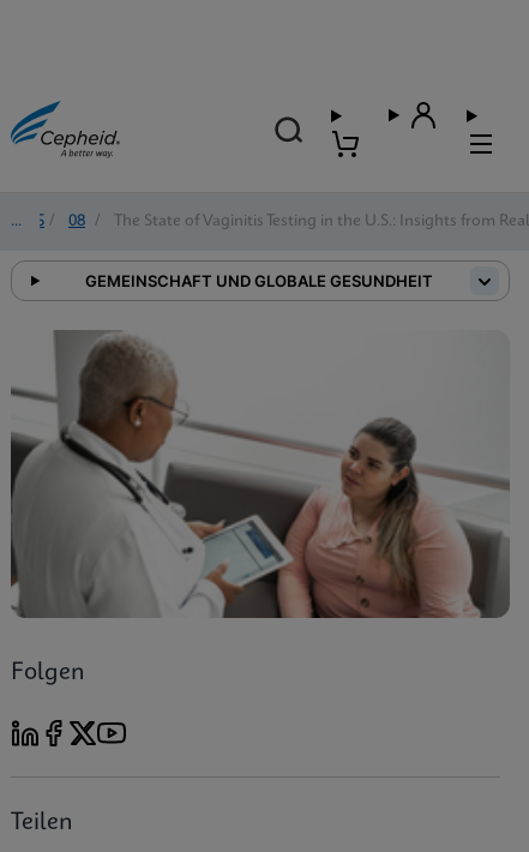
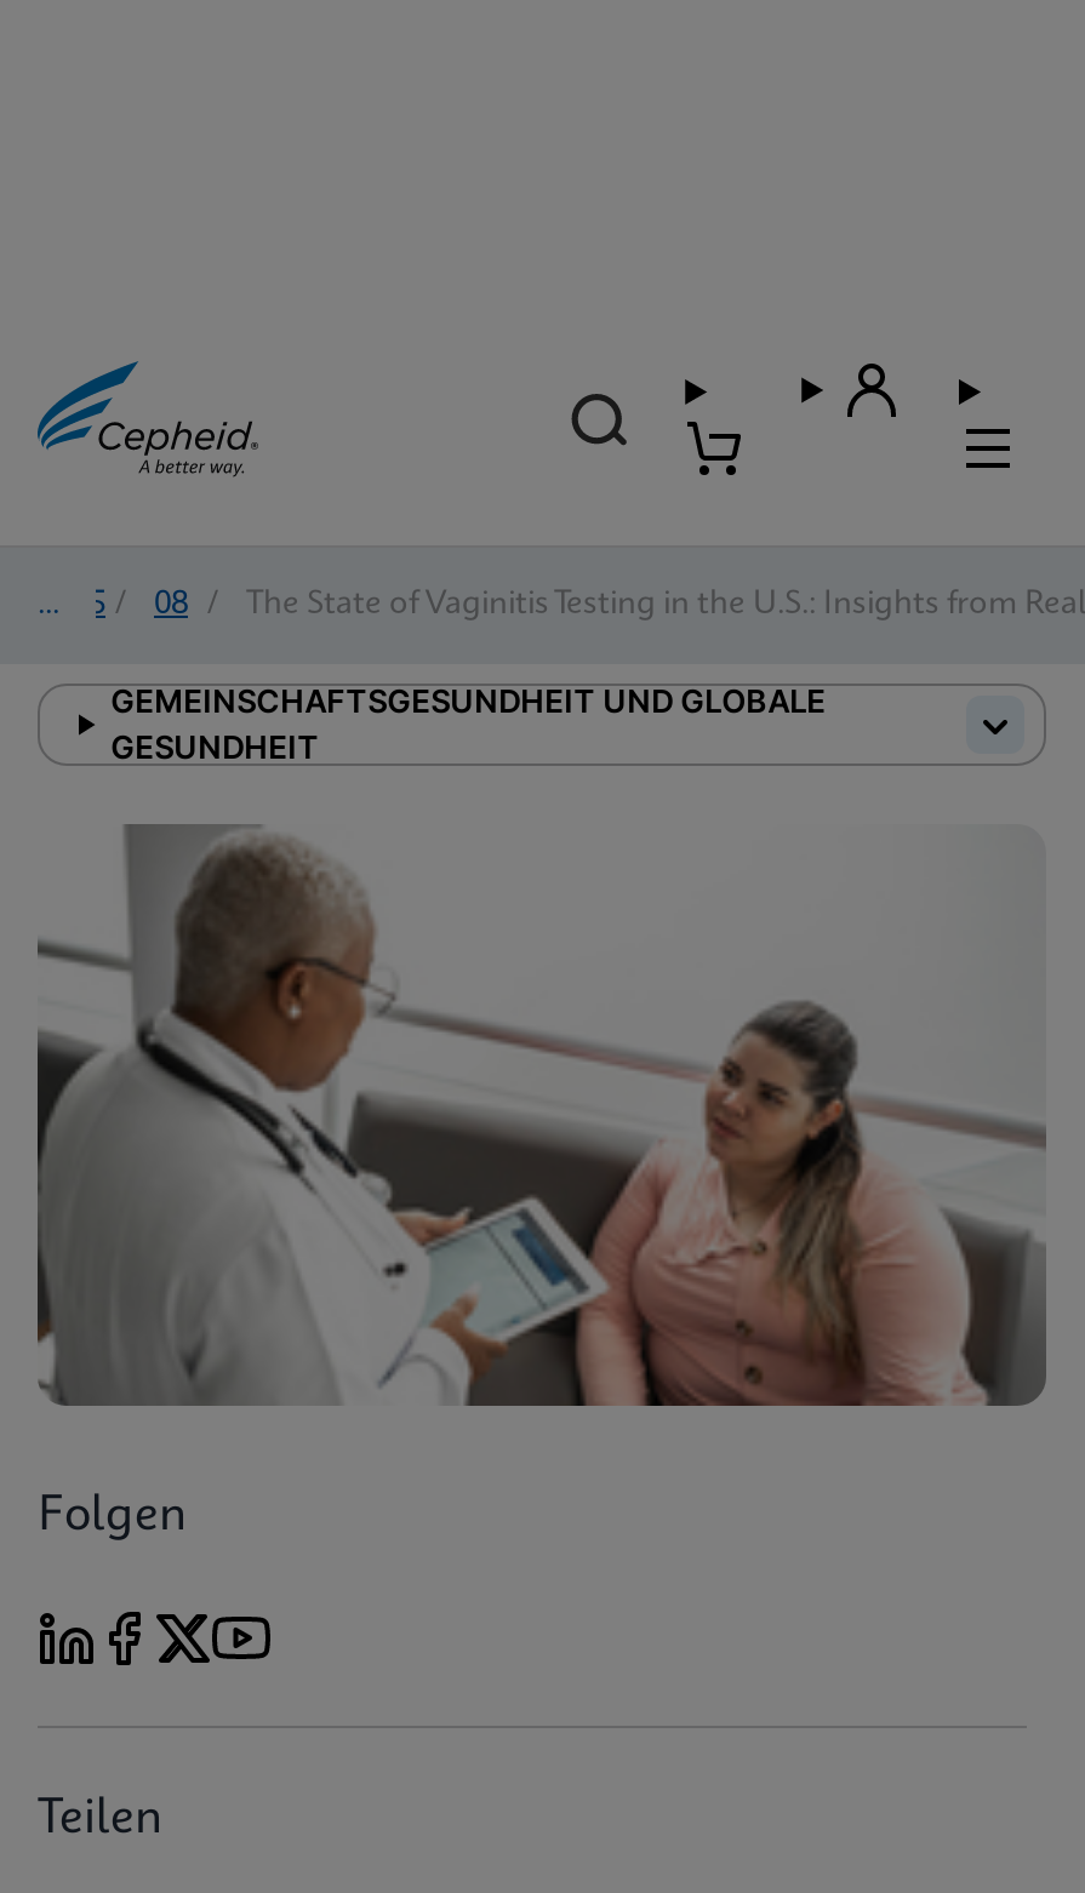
[85,271,433,290] GEMEINSCHAFT UND GLOBALE GESUNDHEIT -> [111,681,826,766] GEMEINSCHAFTSGESUNDHEIT UND GLOBALE | GESUNDHEIT

